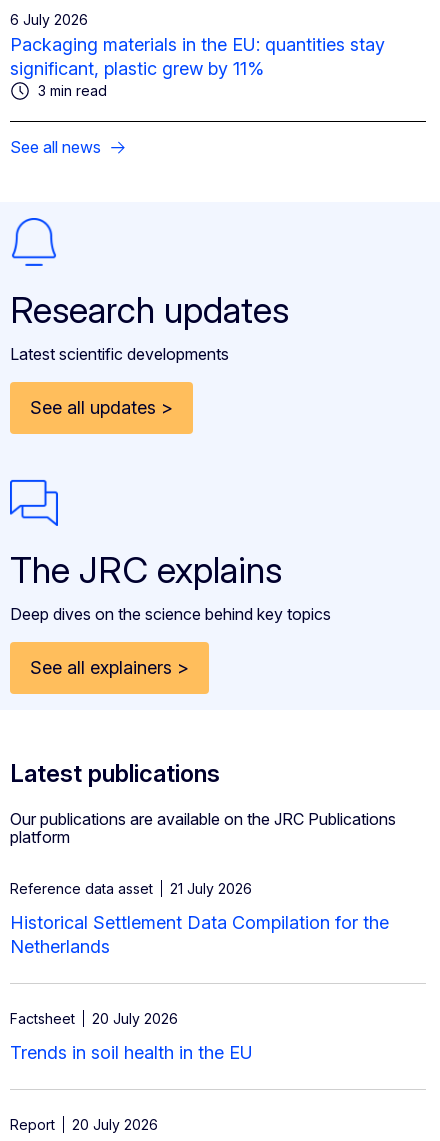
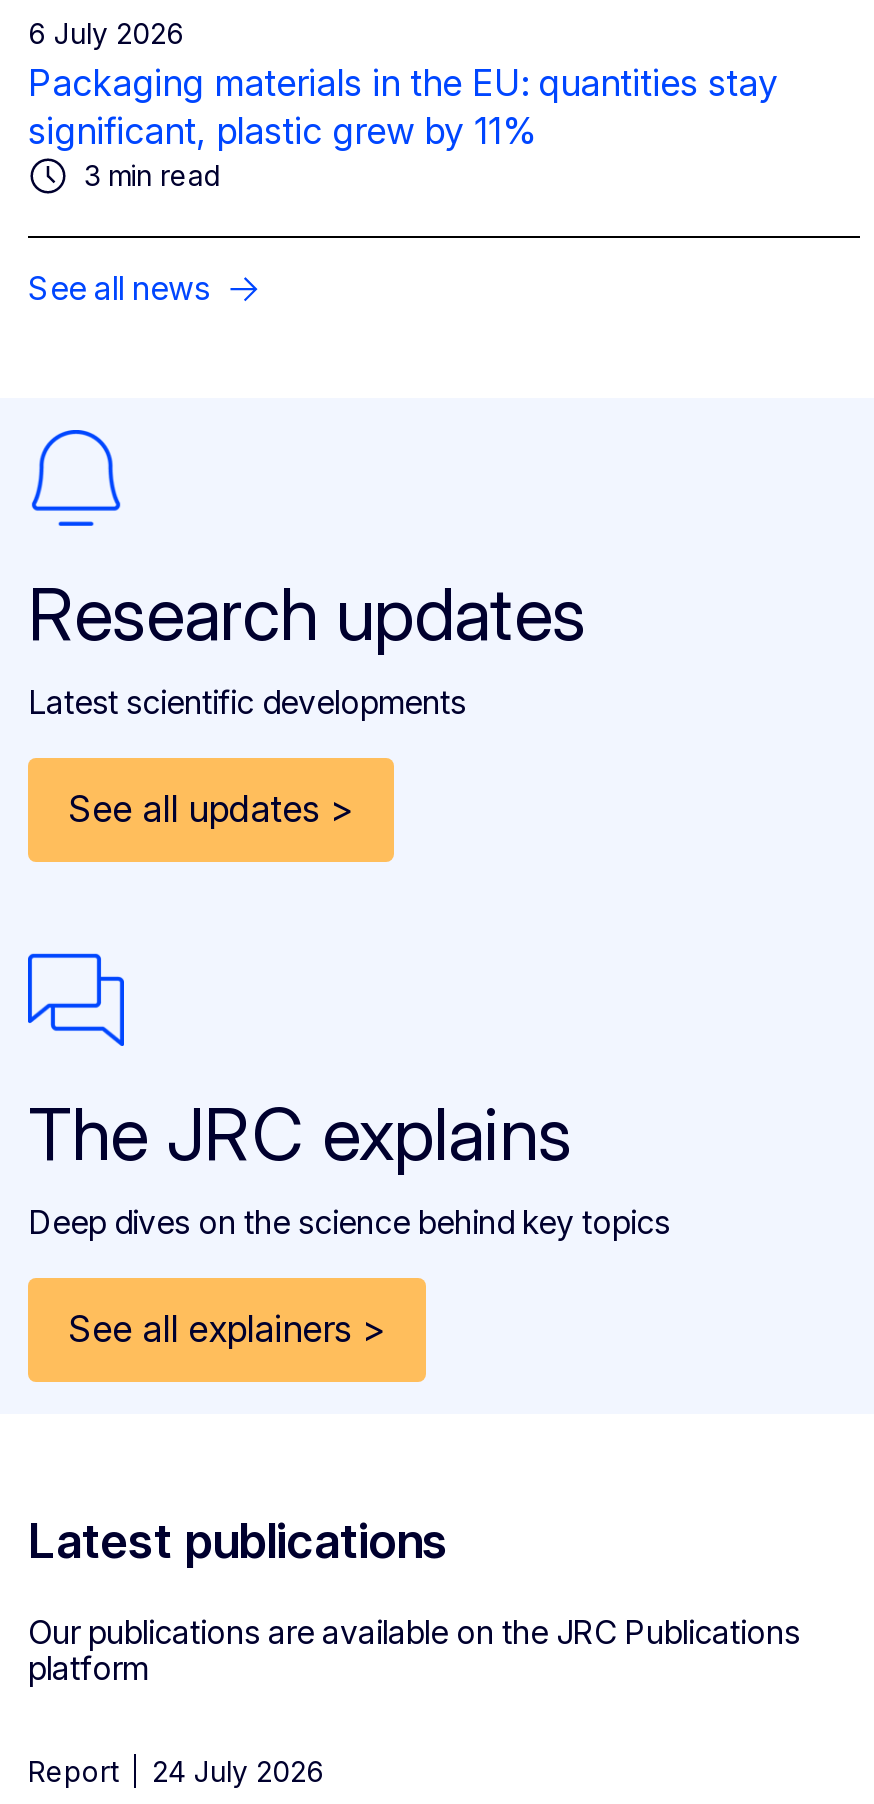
[10,880,389,957] Reference data asset | 21 July 2026 | Historical Settlement Data Compilation for the | Netherlands -> none
[10,1010,253,1063] Factsheet | 20 July 2026 | Trends in soil health in the EU -> none
[10,1116,158,1133] Report 20 July 2026 -> [28,1753,324,1787] Report 24 July 2026

